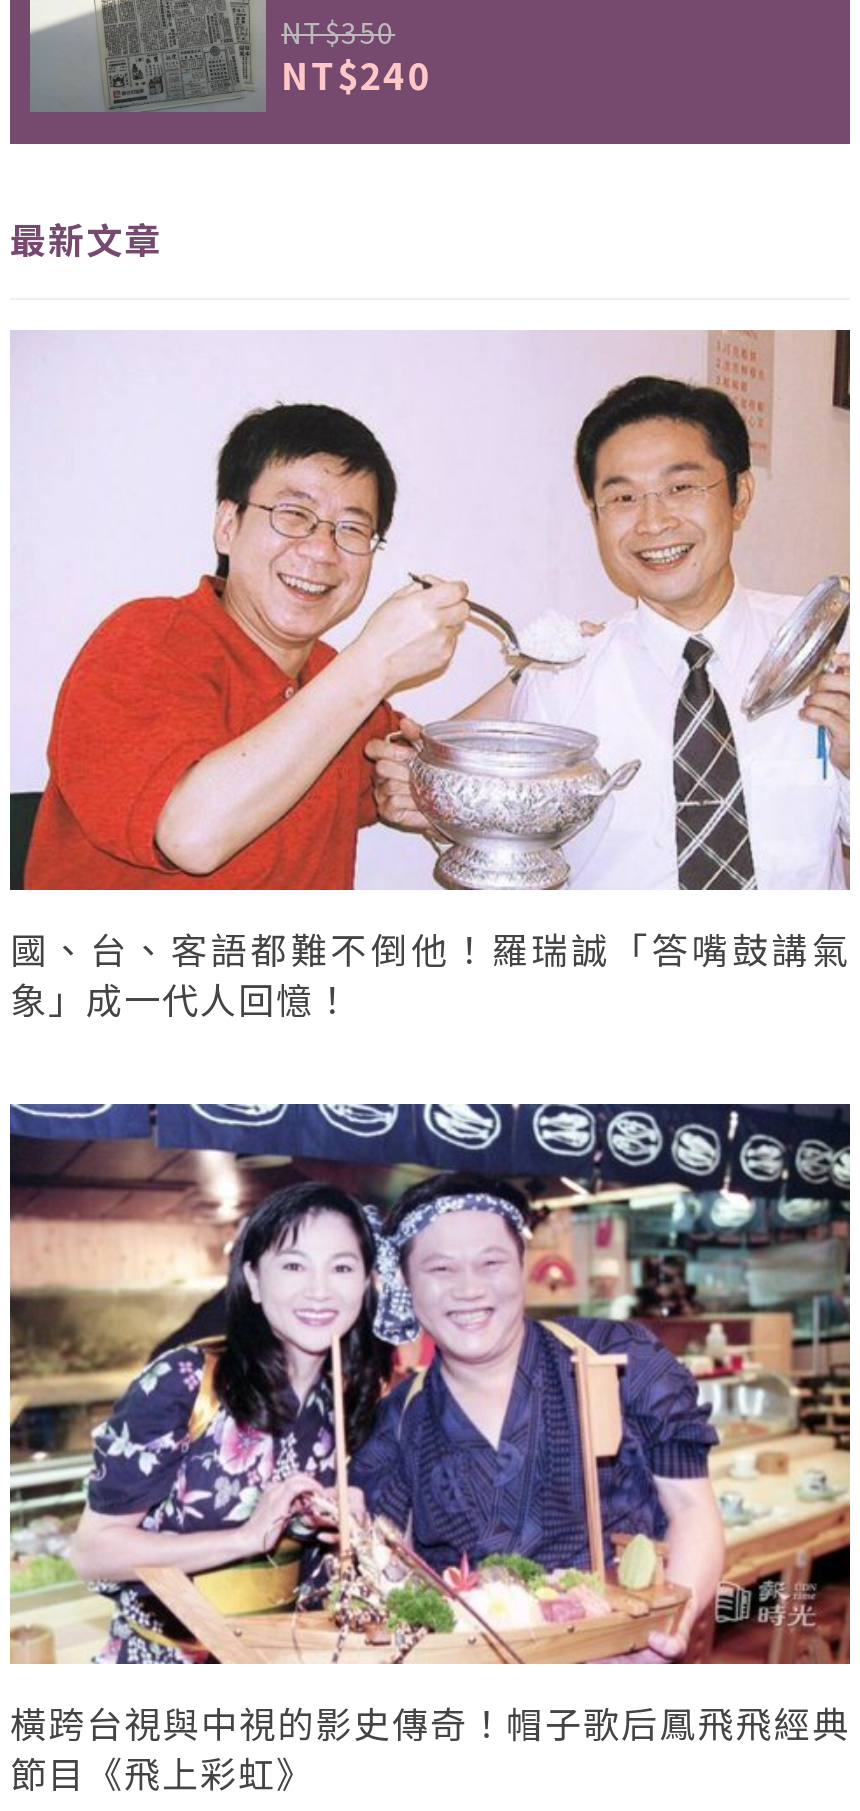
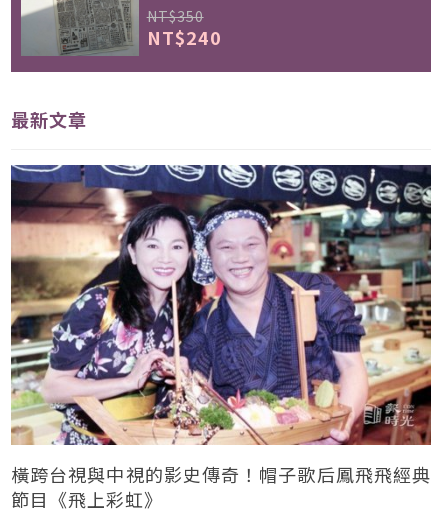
[10,328,850,1024] [image] | 國、台、客語都難不倒他！羅瑞誠「答嘴鼓講氣 | 象」成一代人回憶！ -> none

